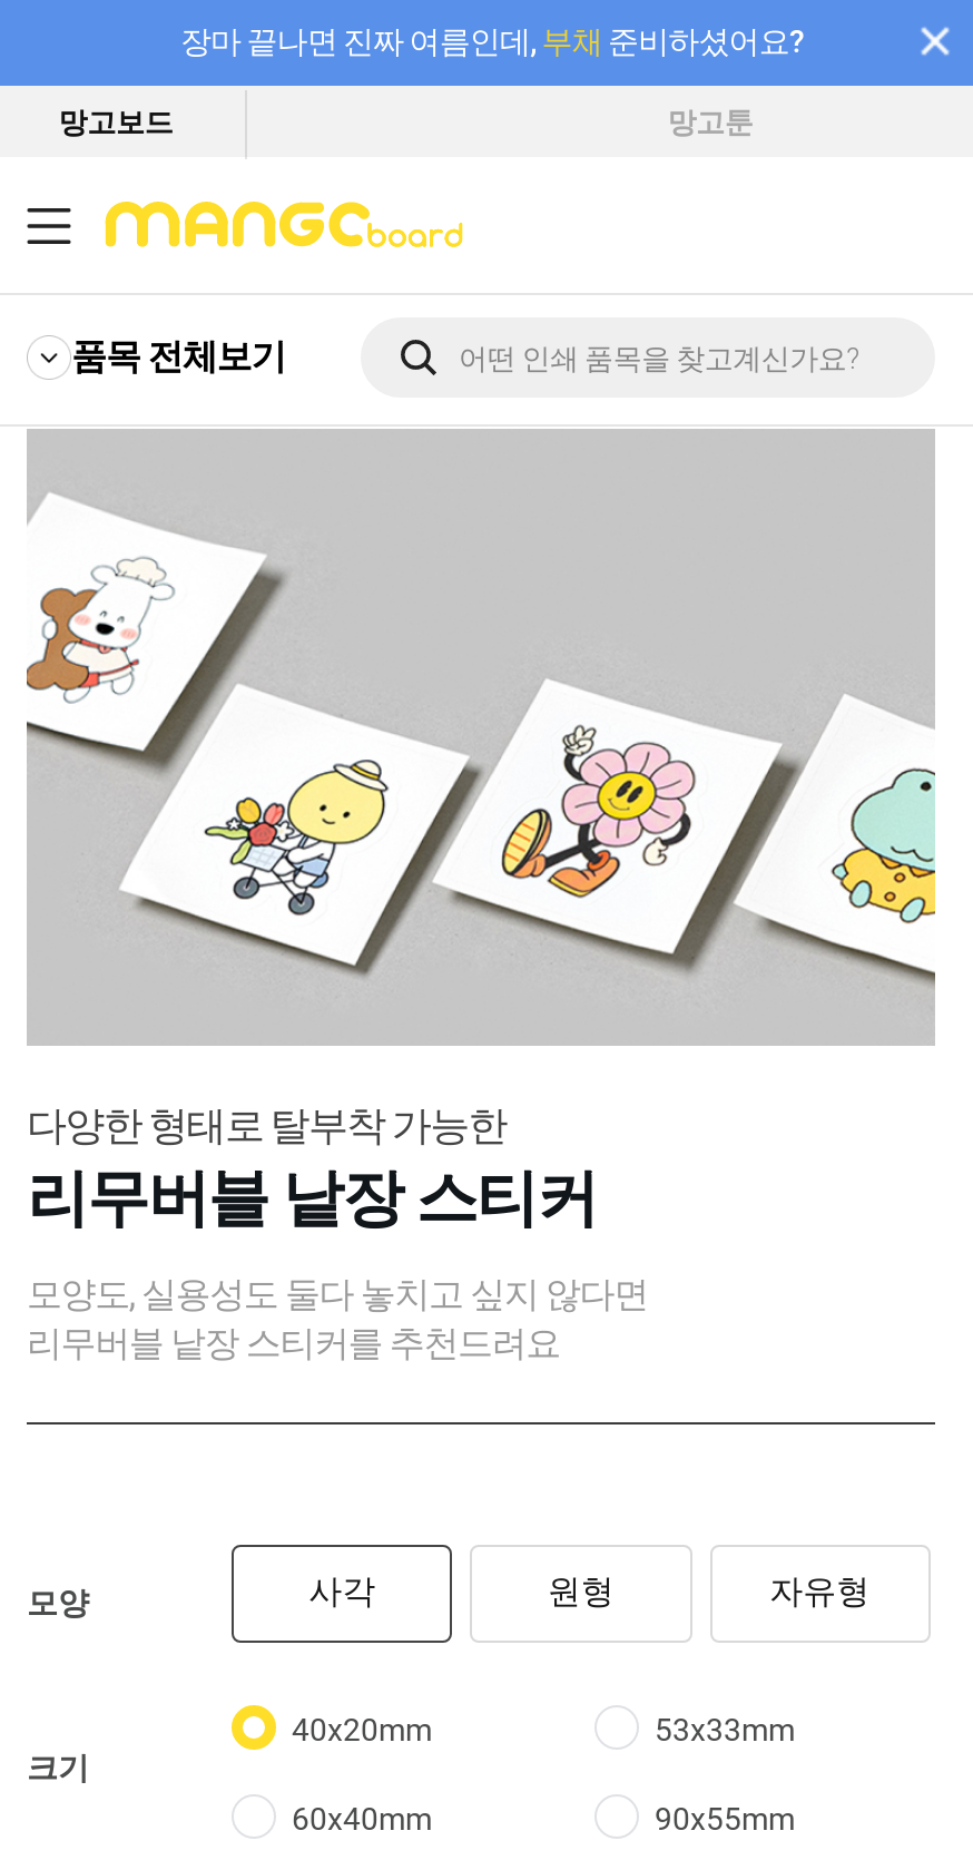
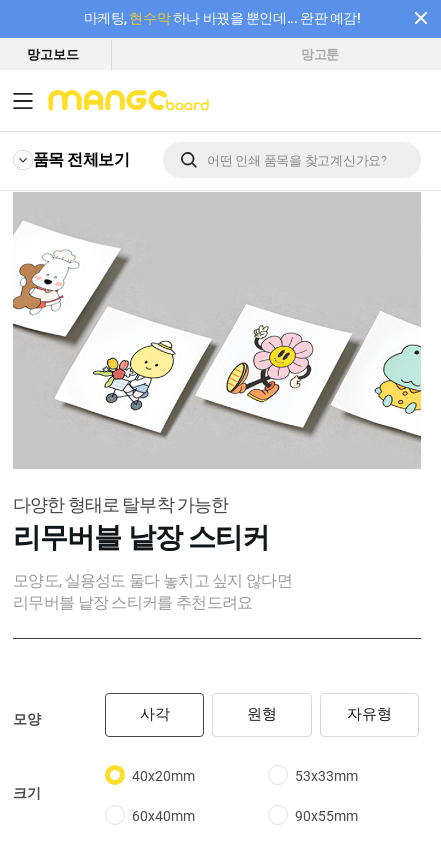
[180,23,804,59] 장마 끝나면 진짜 여름인데, 부채 준비하셨어요? -> [84,10,360,26] 마케팅, 현수막 하나 바꿨을 뿐인데... 완판 예감!

